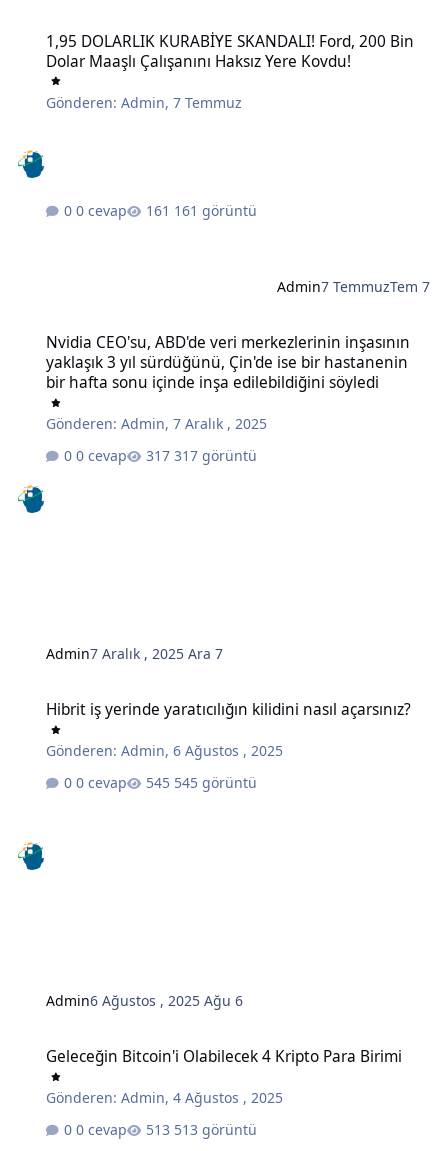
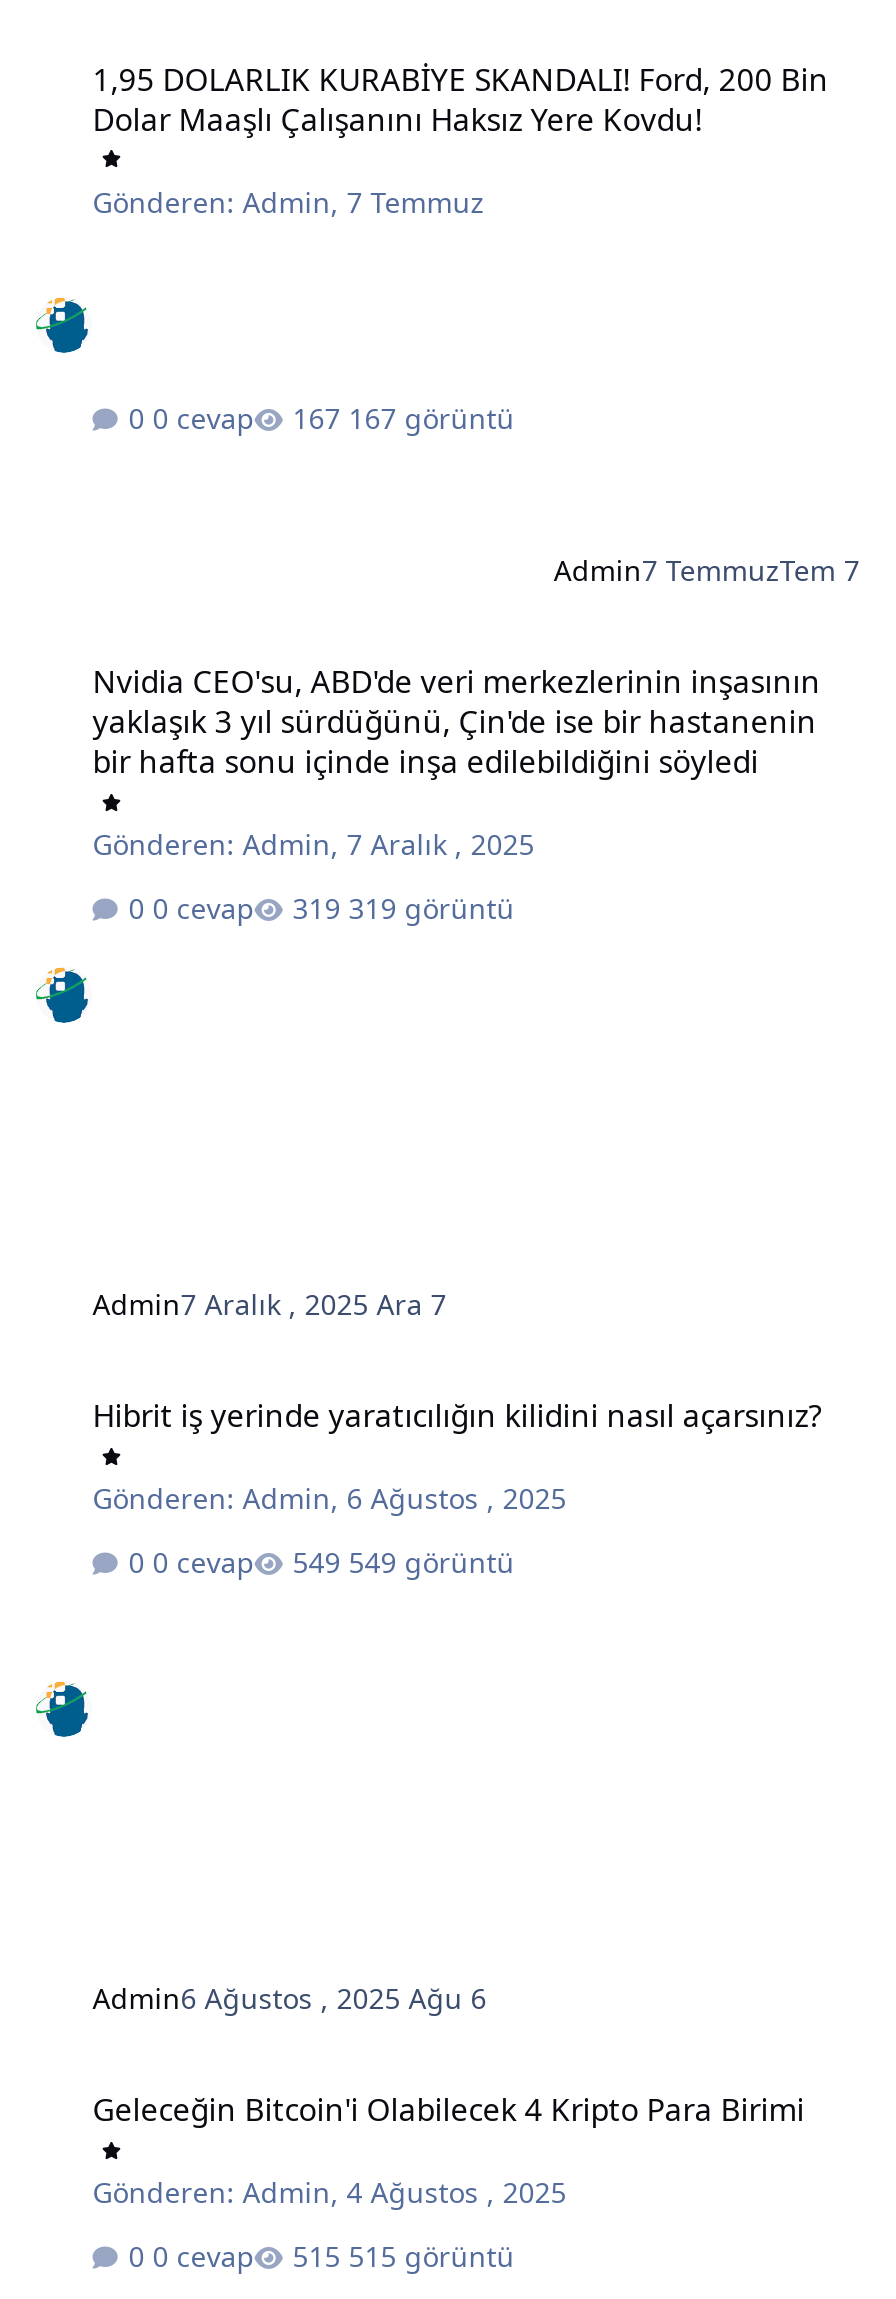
[174,201,257,220] 161 görüntü -> [348,398,514,436] 167 görüntü
[174,446,257,465] 317 görüntü -> [348,889,514,927] 319 görüntü
[174,773,257,792] 545 görüntü -> [348,1543,514,1581] 549 görüntü
[174,1120,257,1139] 513 görüntü -> [348,2236,514,2274] 515 görüntü

